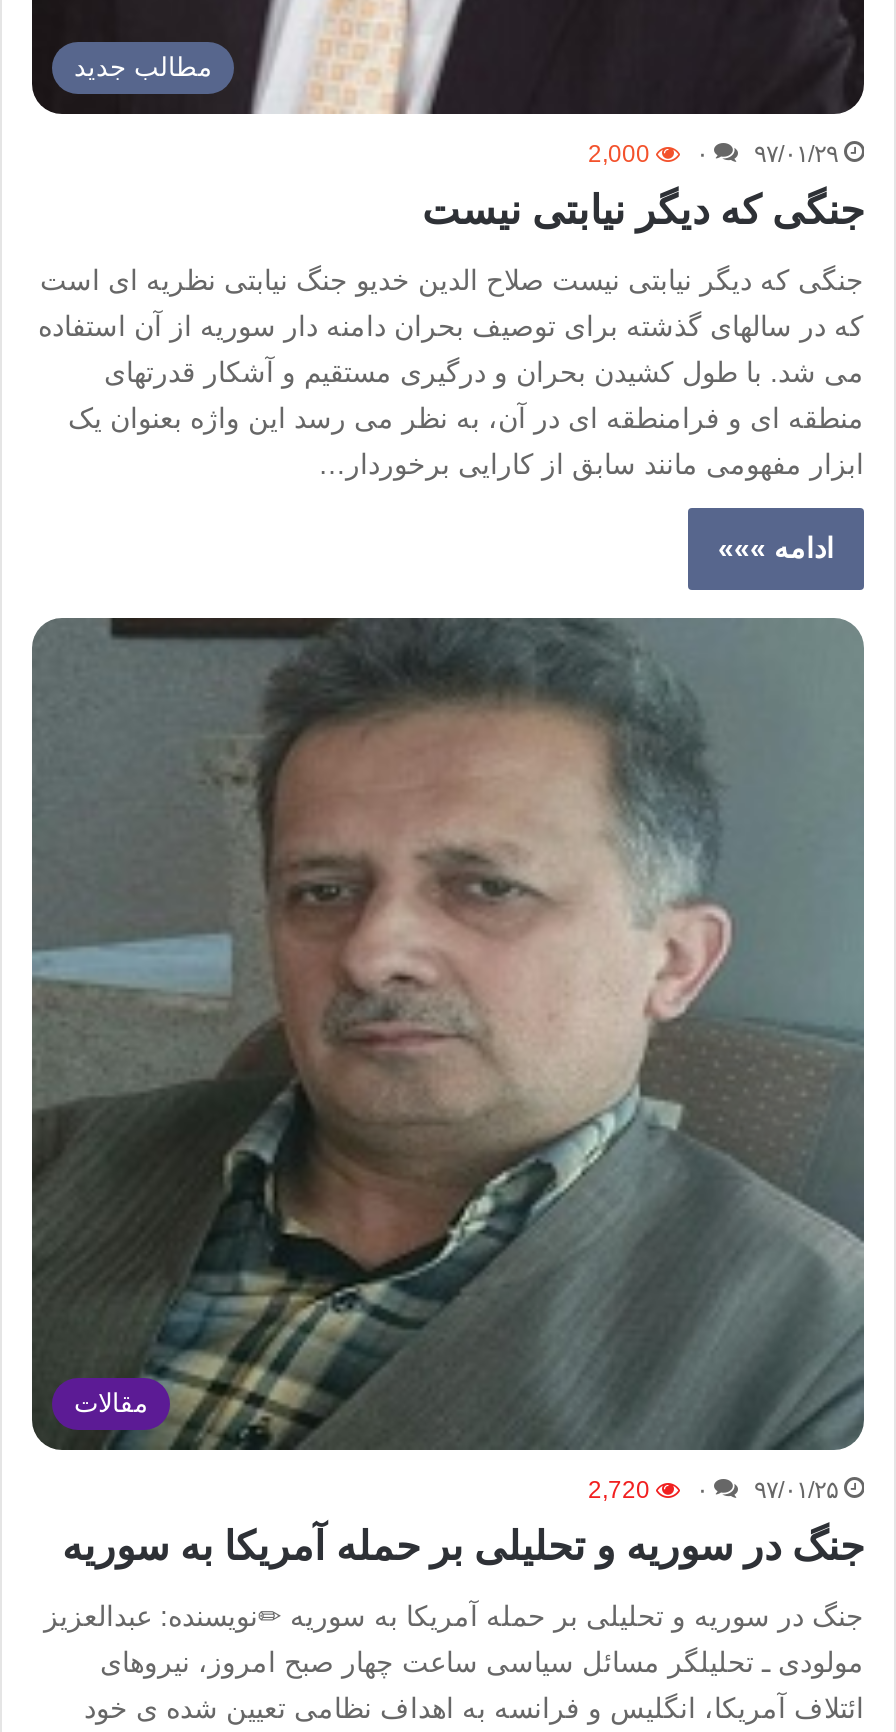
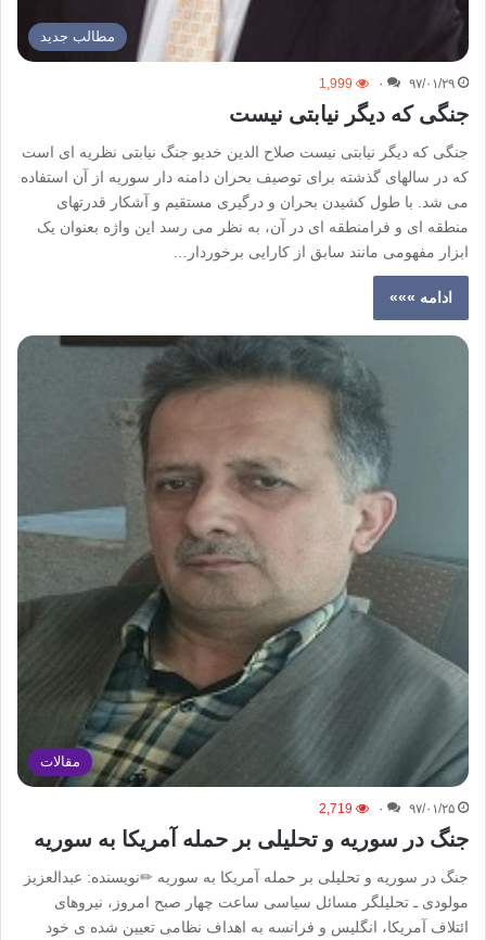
[588,139,650,167] 2,000 -> [319,76,353,91] 1,999
[588,1475,650,1503] 2,720 -> [319,801,353,816] 2,719

